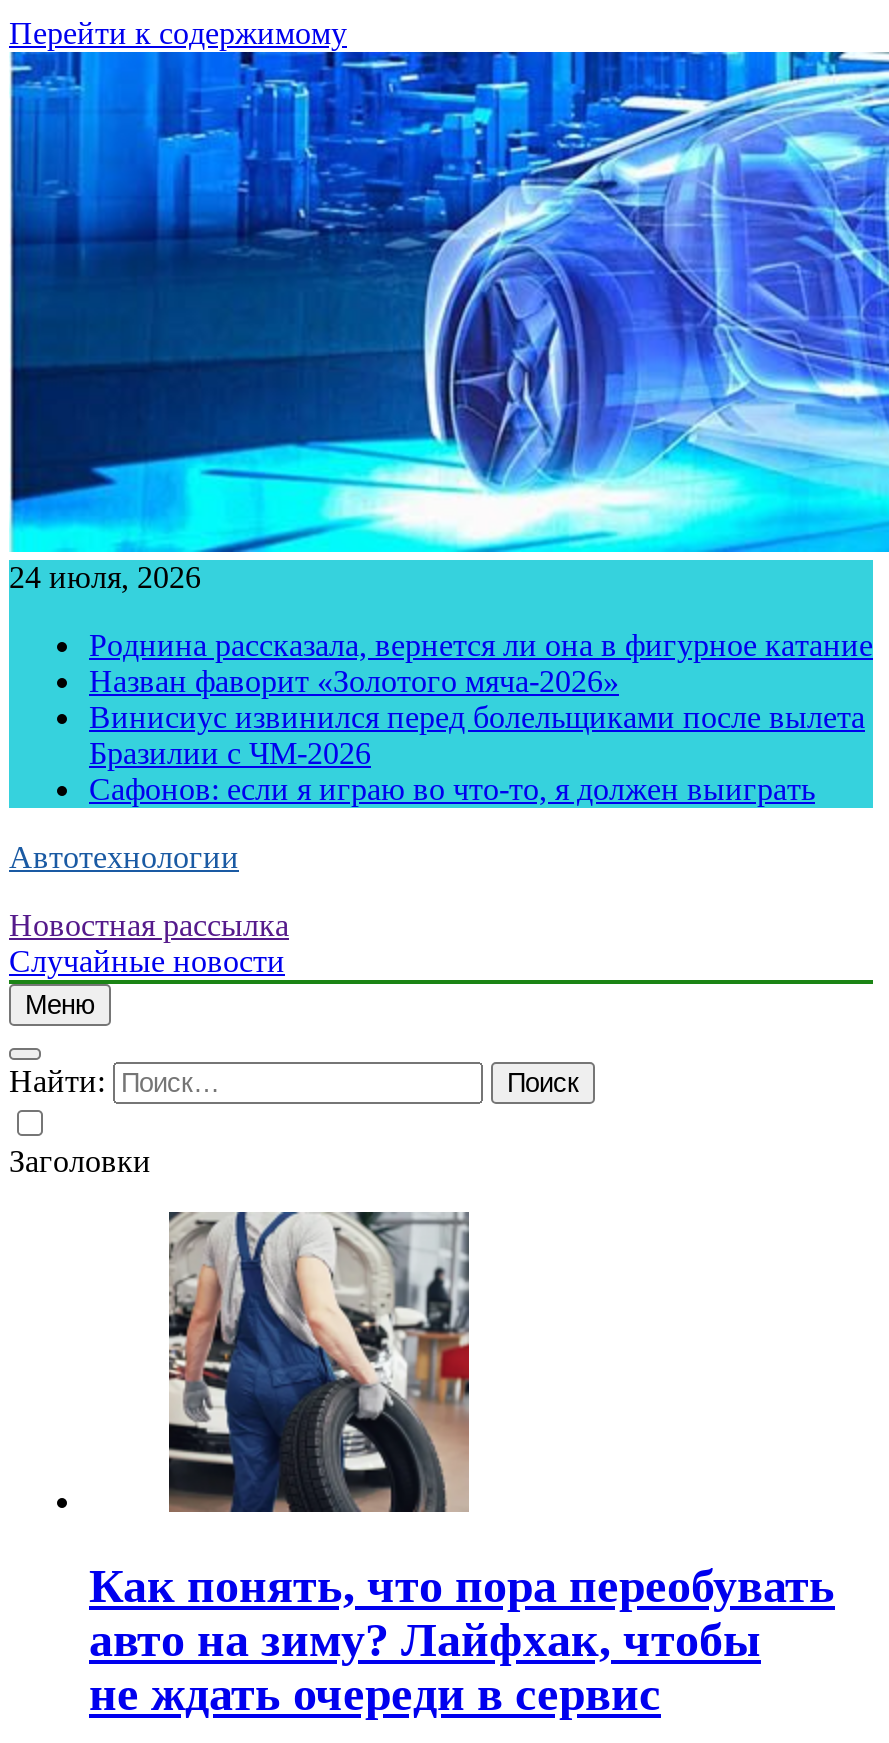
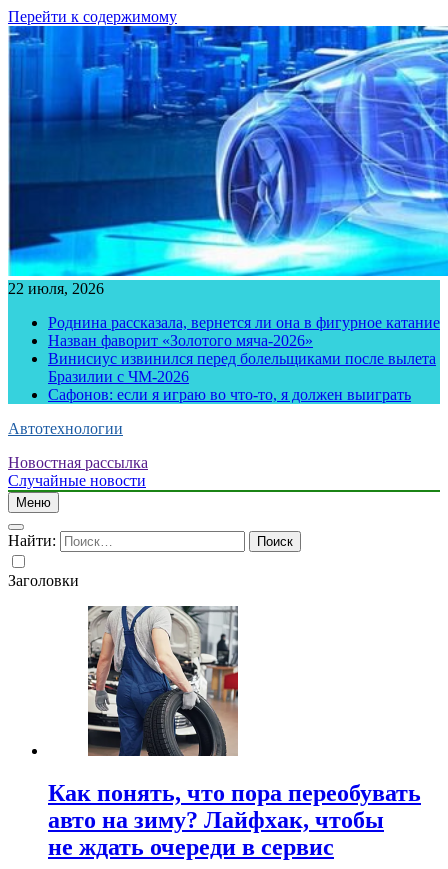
[9,560,201,594] 24 июля, 2026 -> [8,280,104,297] 22 июля, 2026

